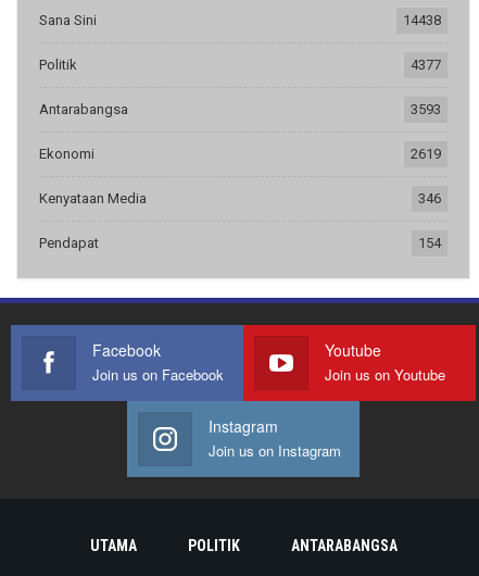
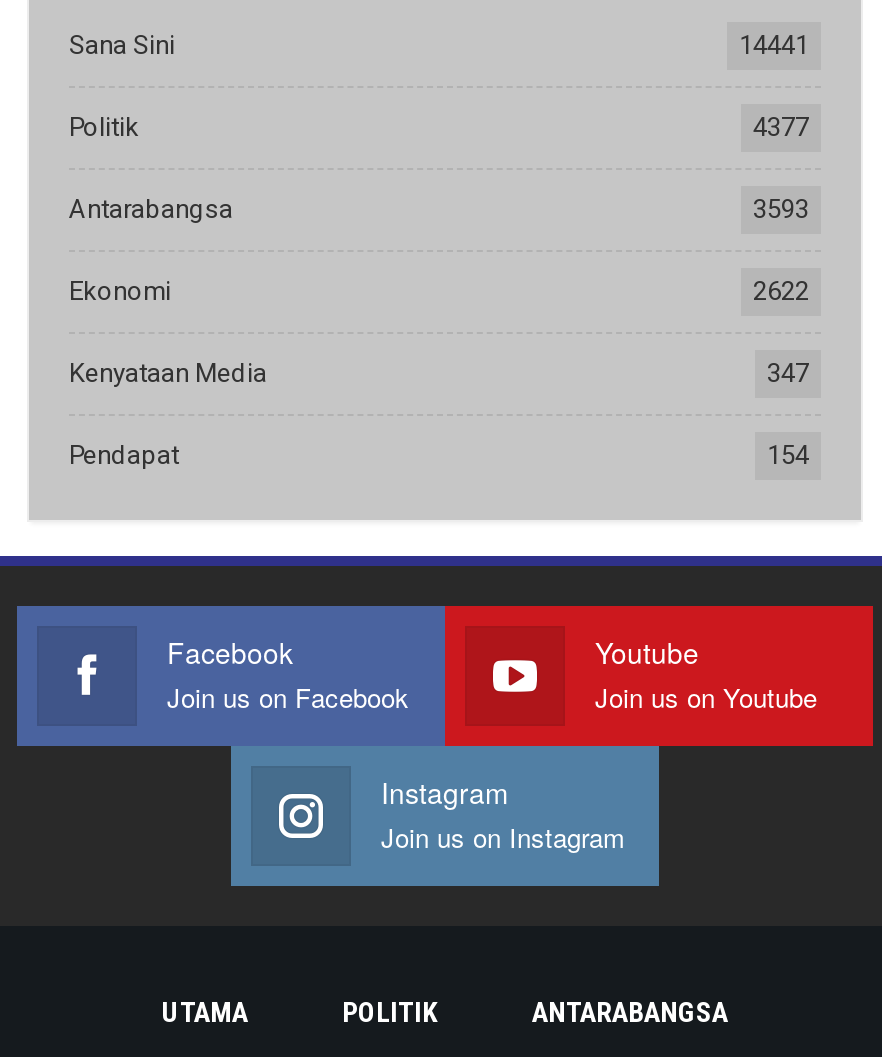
[403,12,441,28] 14438 -> [739,30,809,60] 14441
[411,146,441,162] 2619 -> [753,276,809,306] 2622
[418,190,441,206] 346 -> [767,358,809,388] 347

